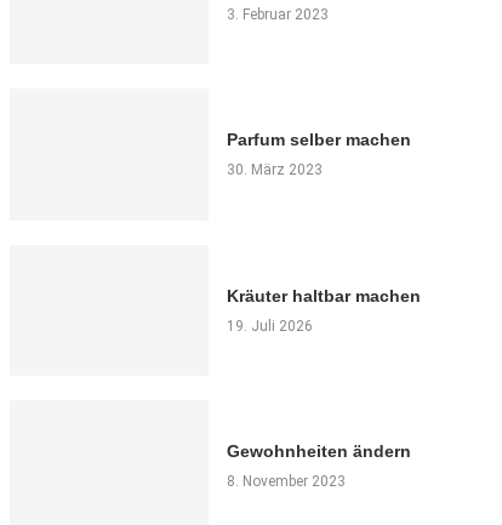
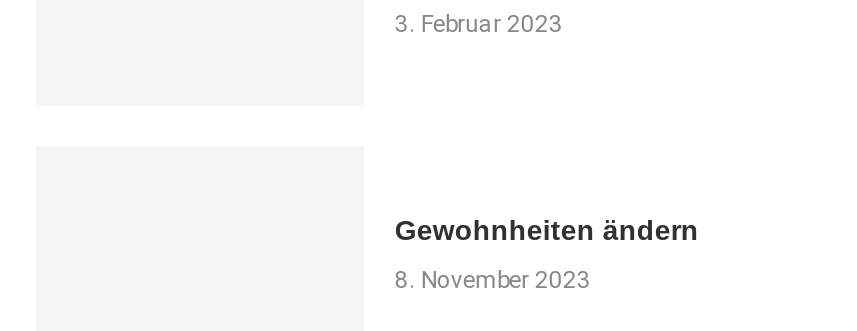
[227,130,412,179] Parfum selber machen | 30. März 2023 -> none
[227,286,421,334] Kräuter haltbar machen | 19. Juli 2026 -> none

